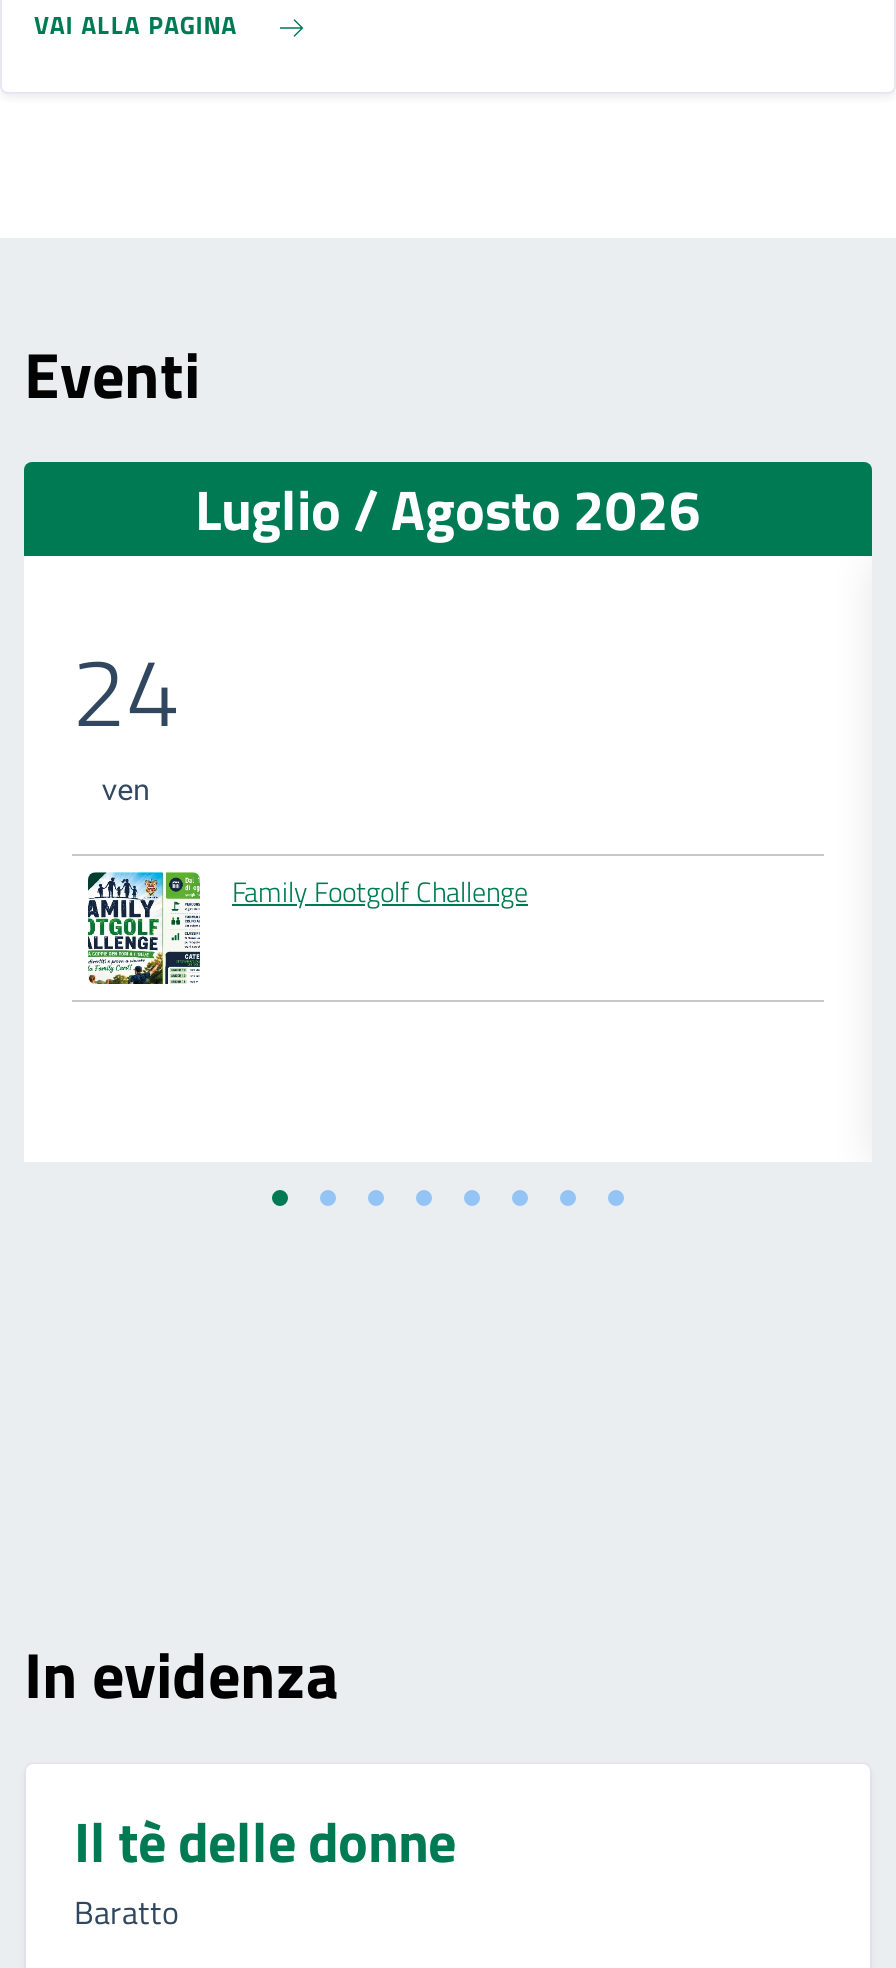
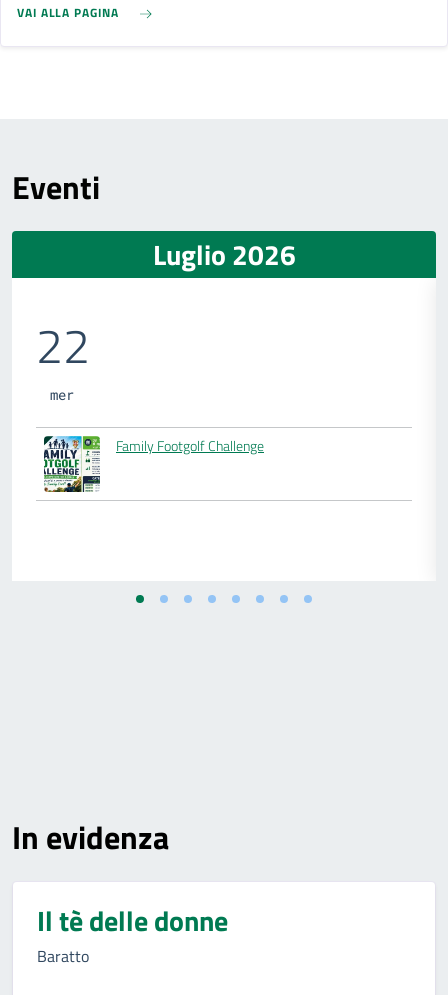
[195,466,701,552] Luglio / Agosto 2026 -> [152,233,295,276] Luglio 2026
[72,618,180,809] 24 | ven -> [36,309,90,404] 22 | mer

